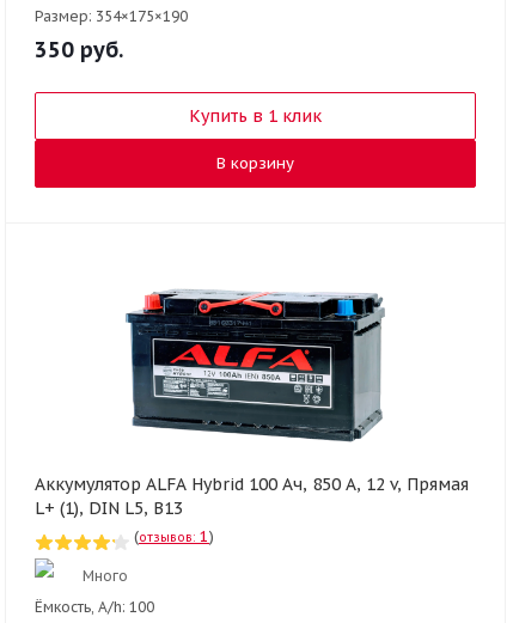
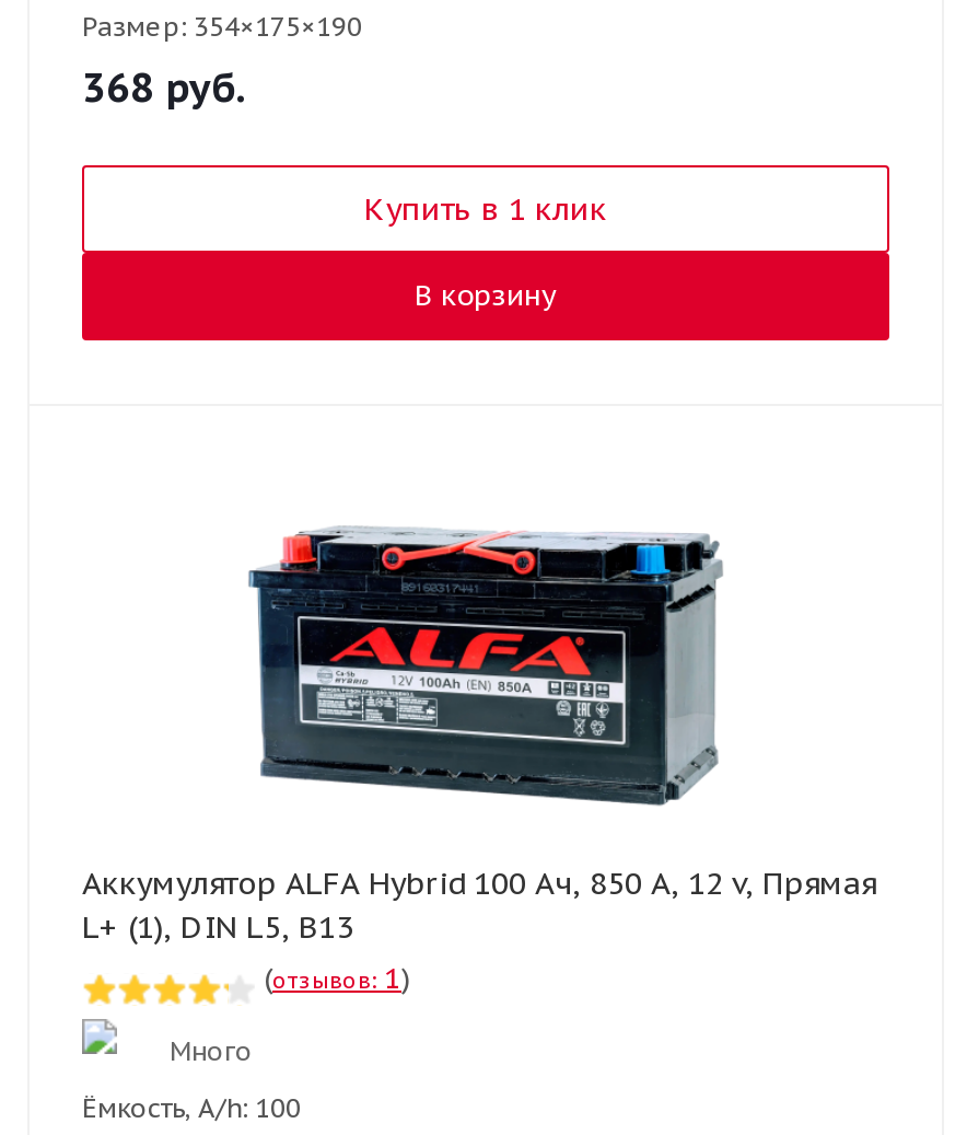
[35,36,123,63] 350 руб. -> [82,62,244,113] 368 руб.

